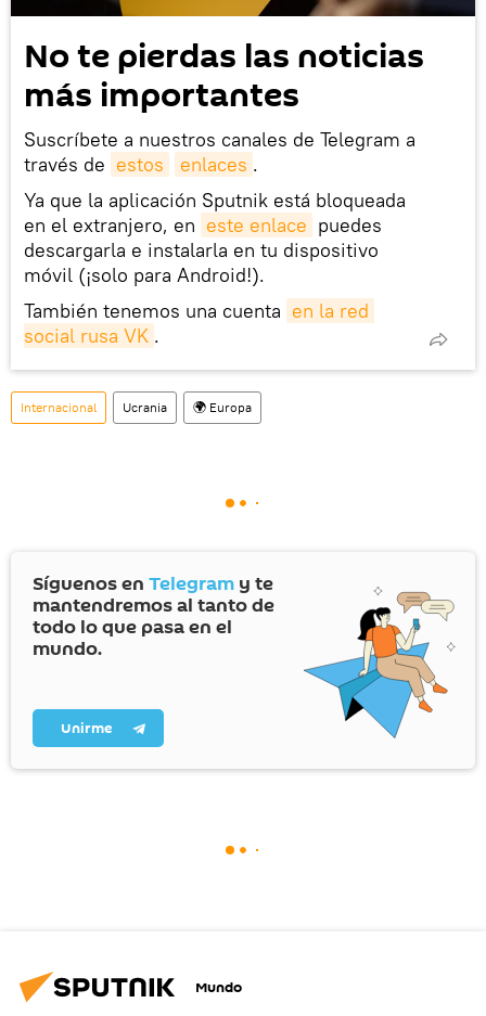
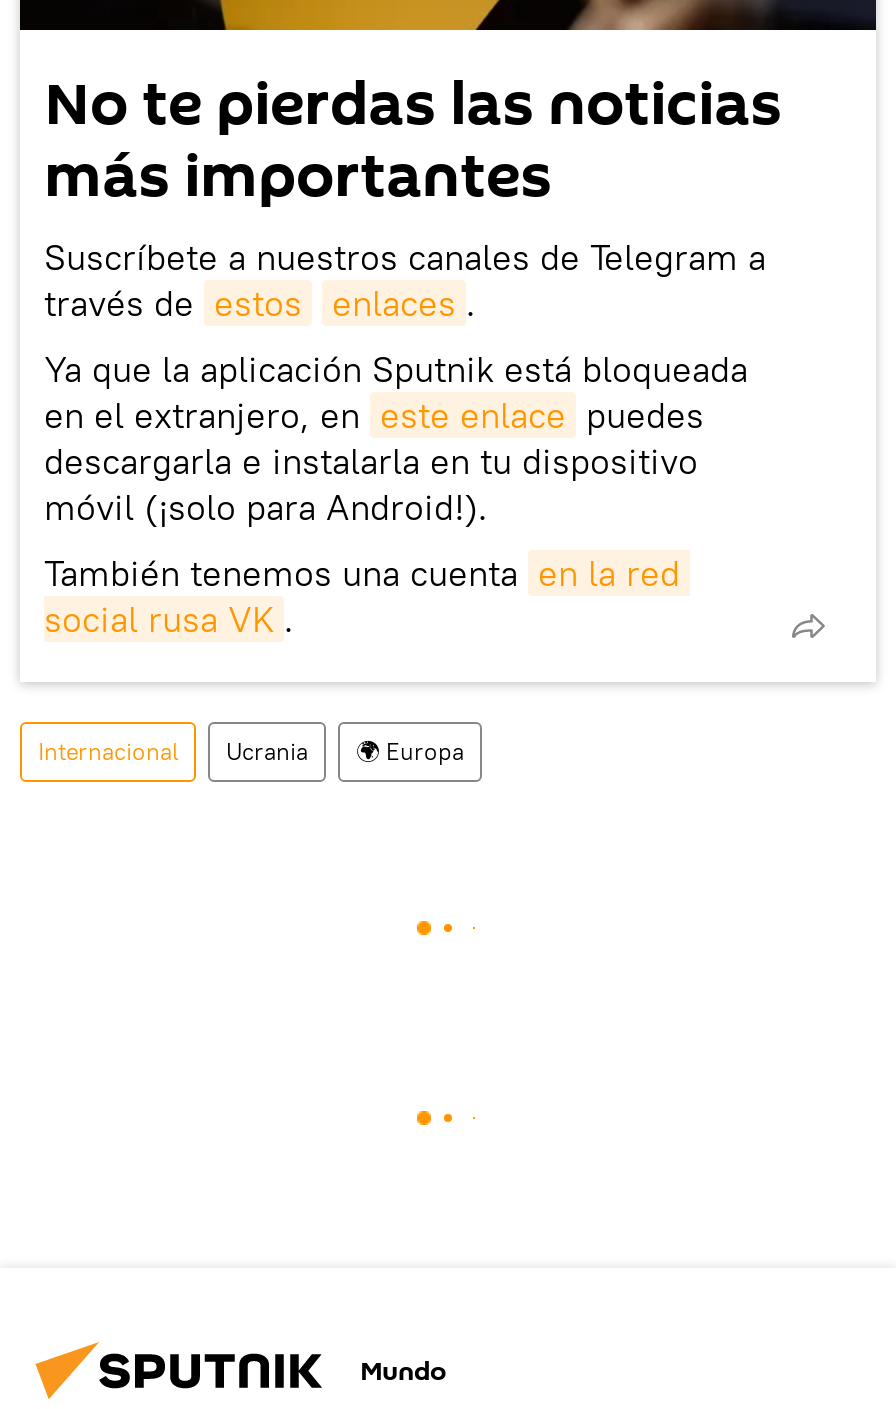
[33,571,456,739] [image] | Síguenos en Telegram y te | mantendremos al tanto de | todo lo que pasa en el | mundo. | Unirme -> none

